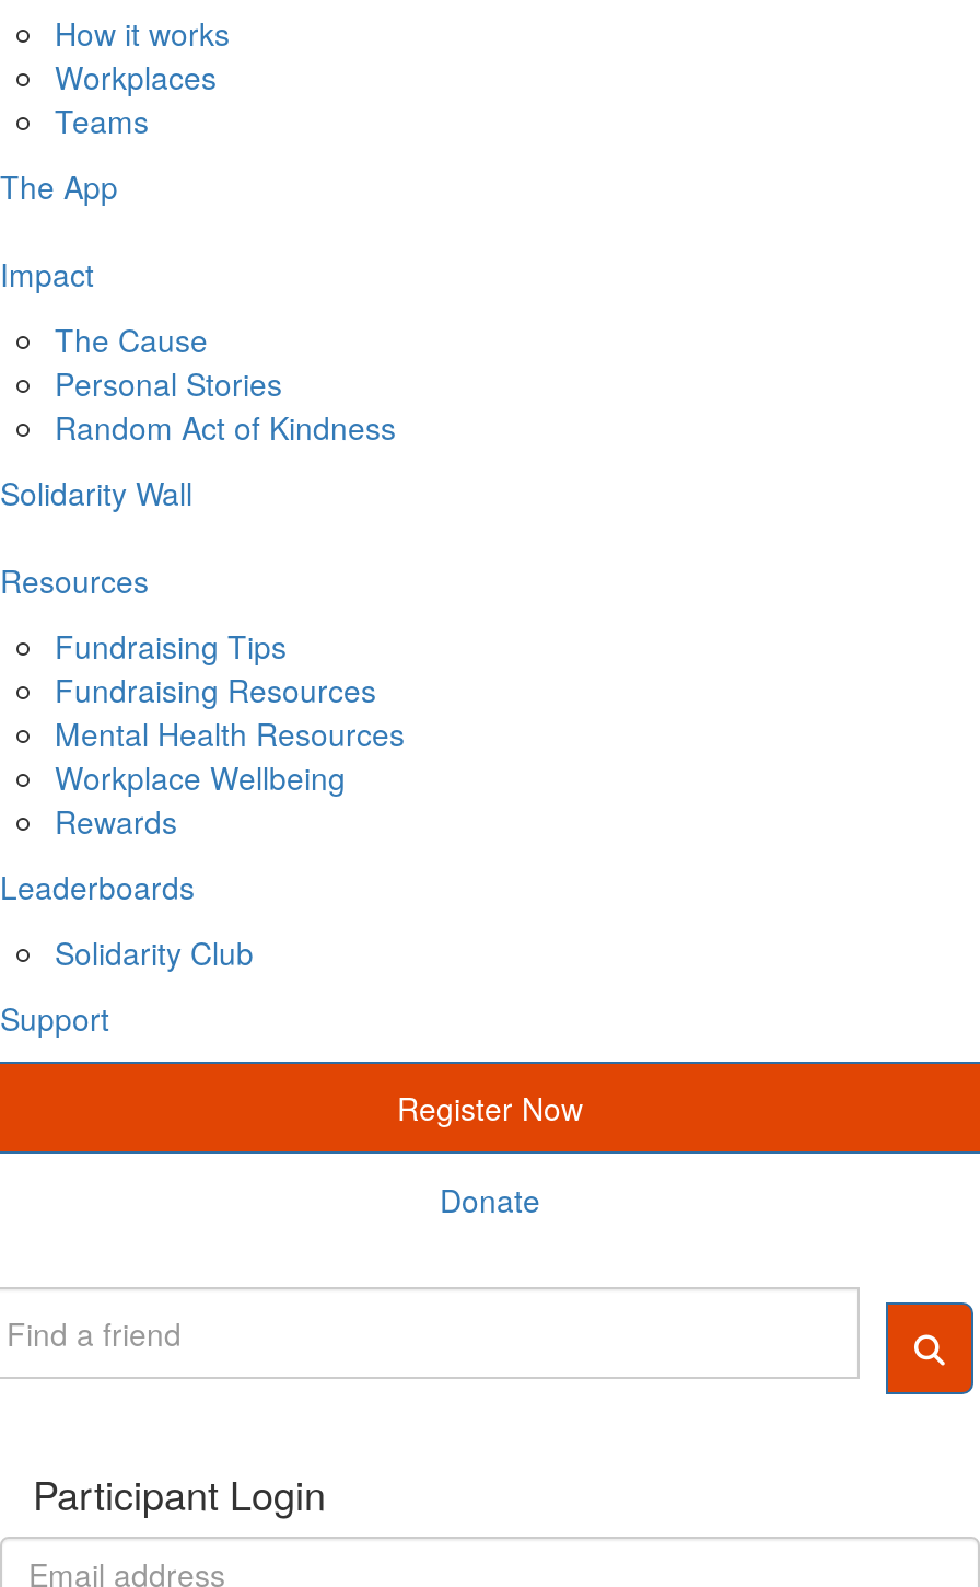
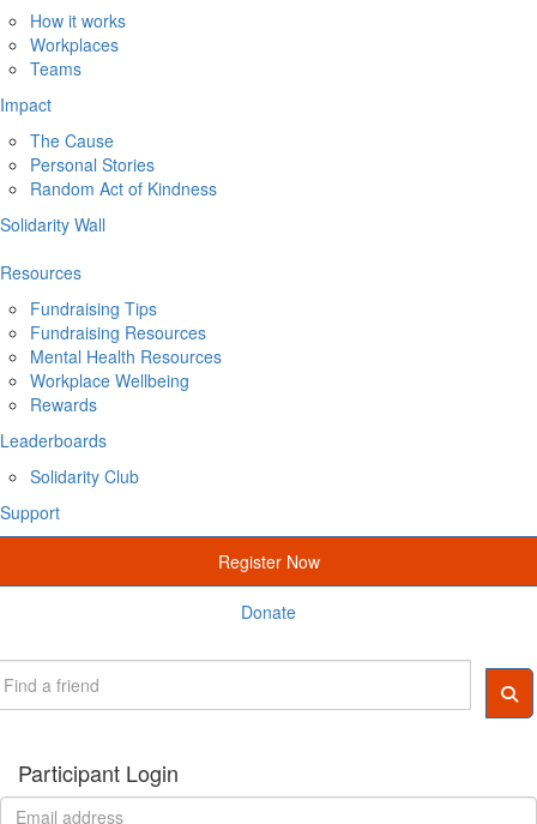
[0,163,118,207] The App -> none

